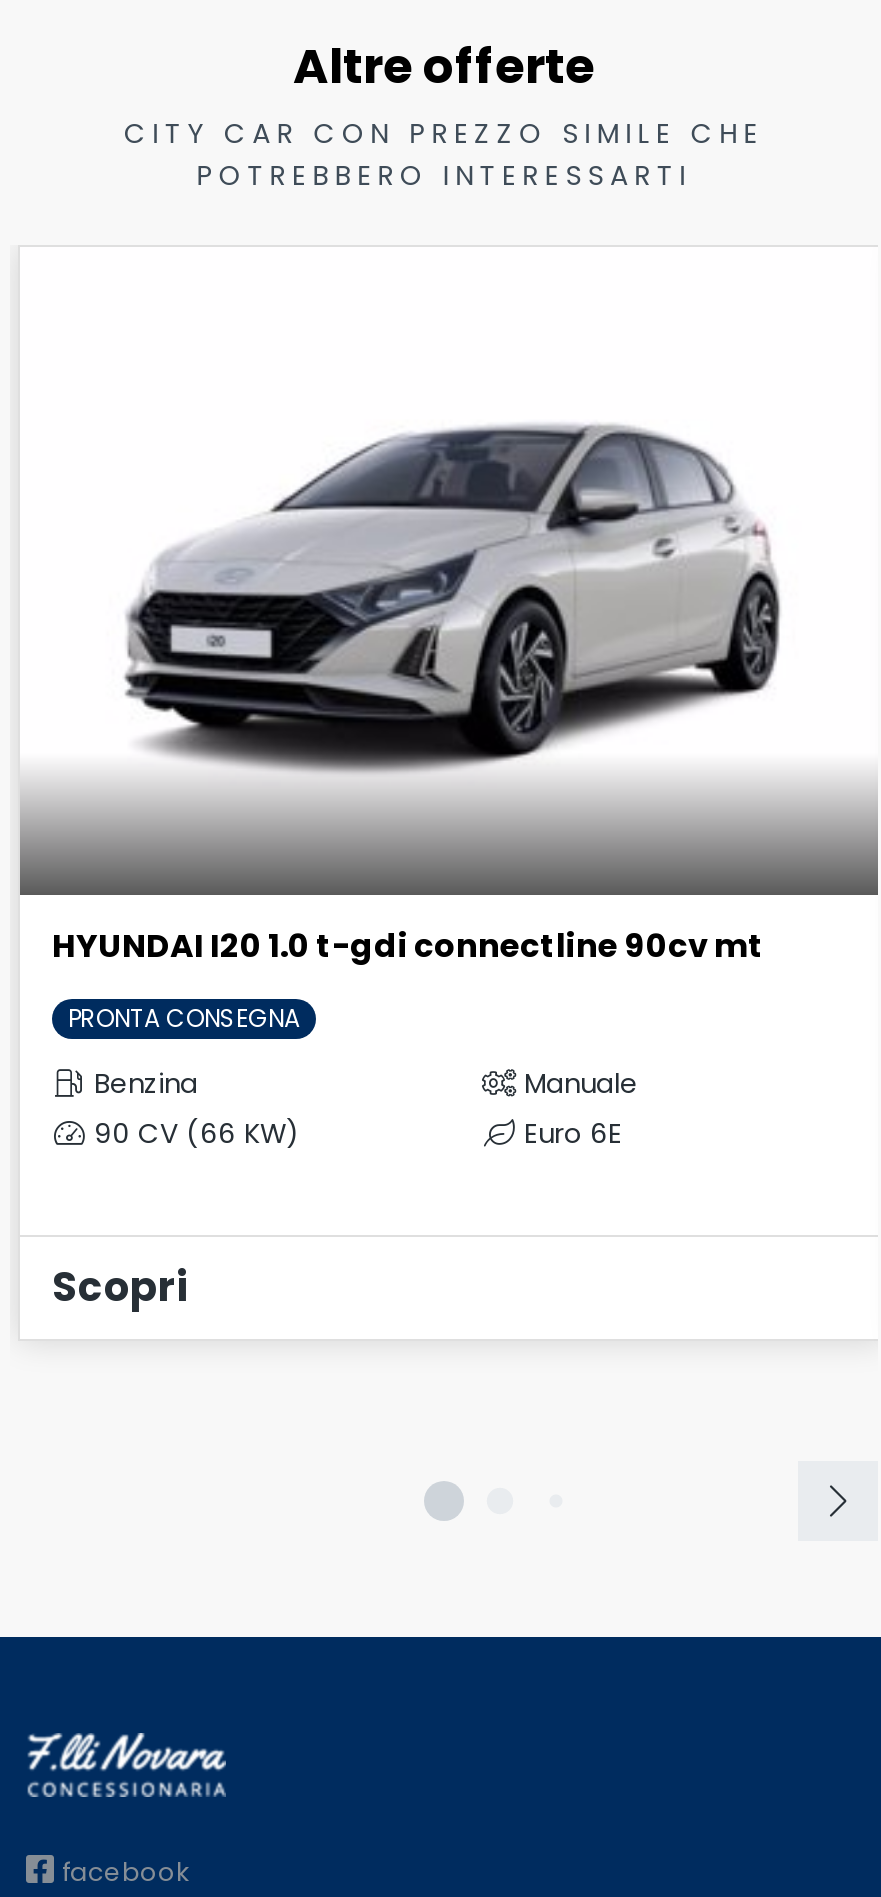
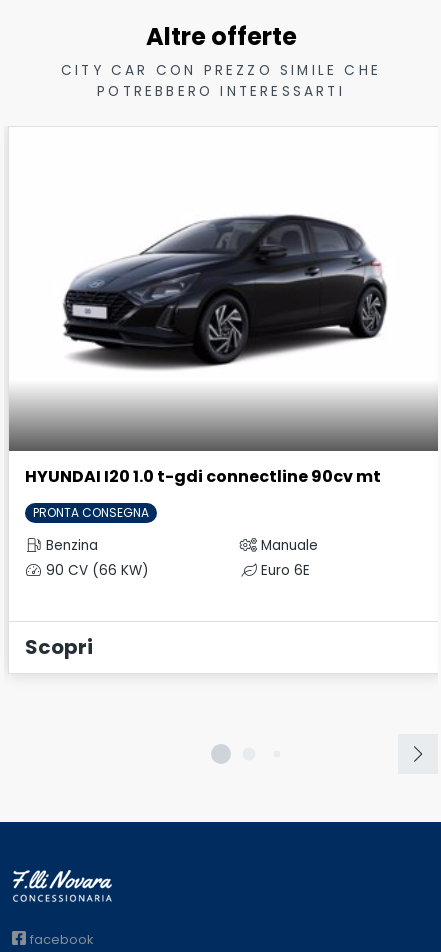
[124,423,782,773] [image] -> [62,214,389,389] [image]

